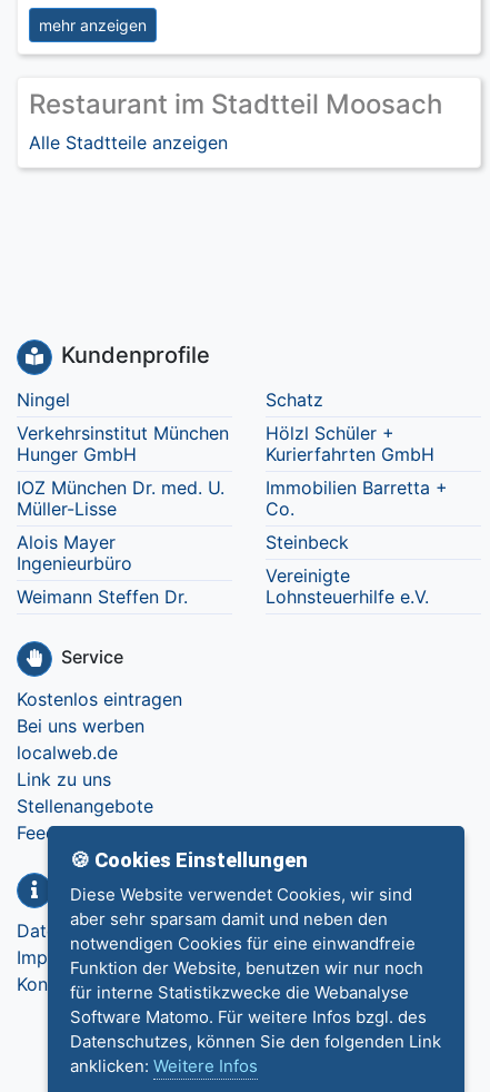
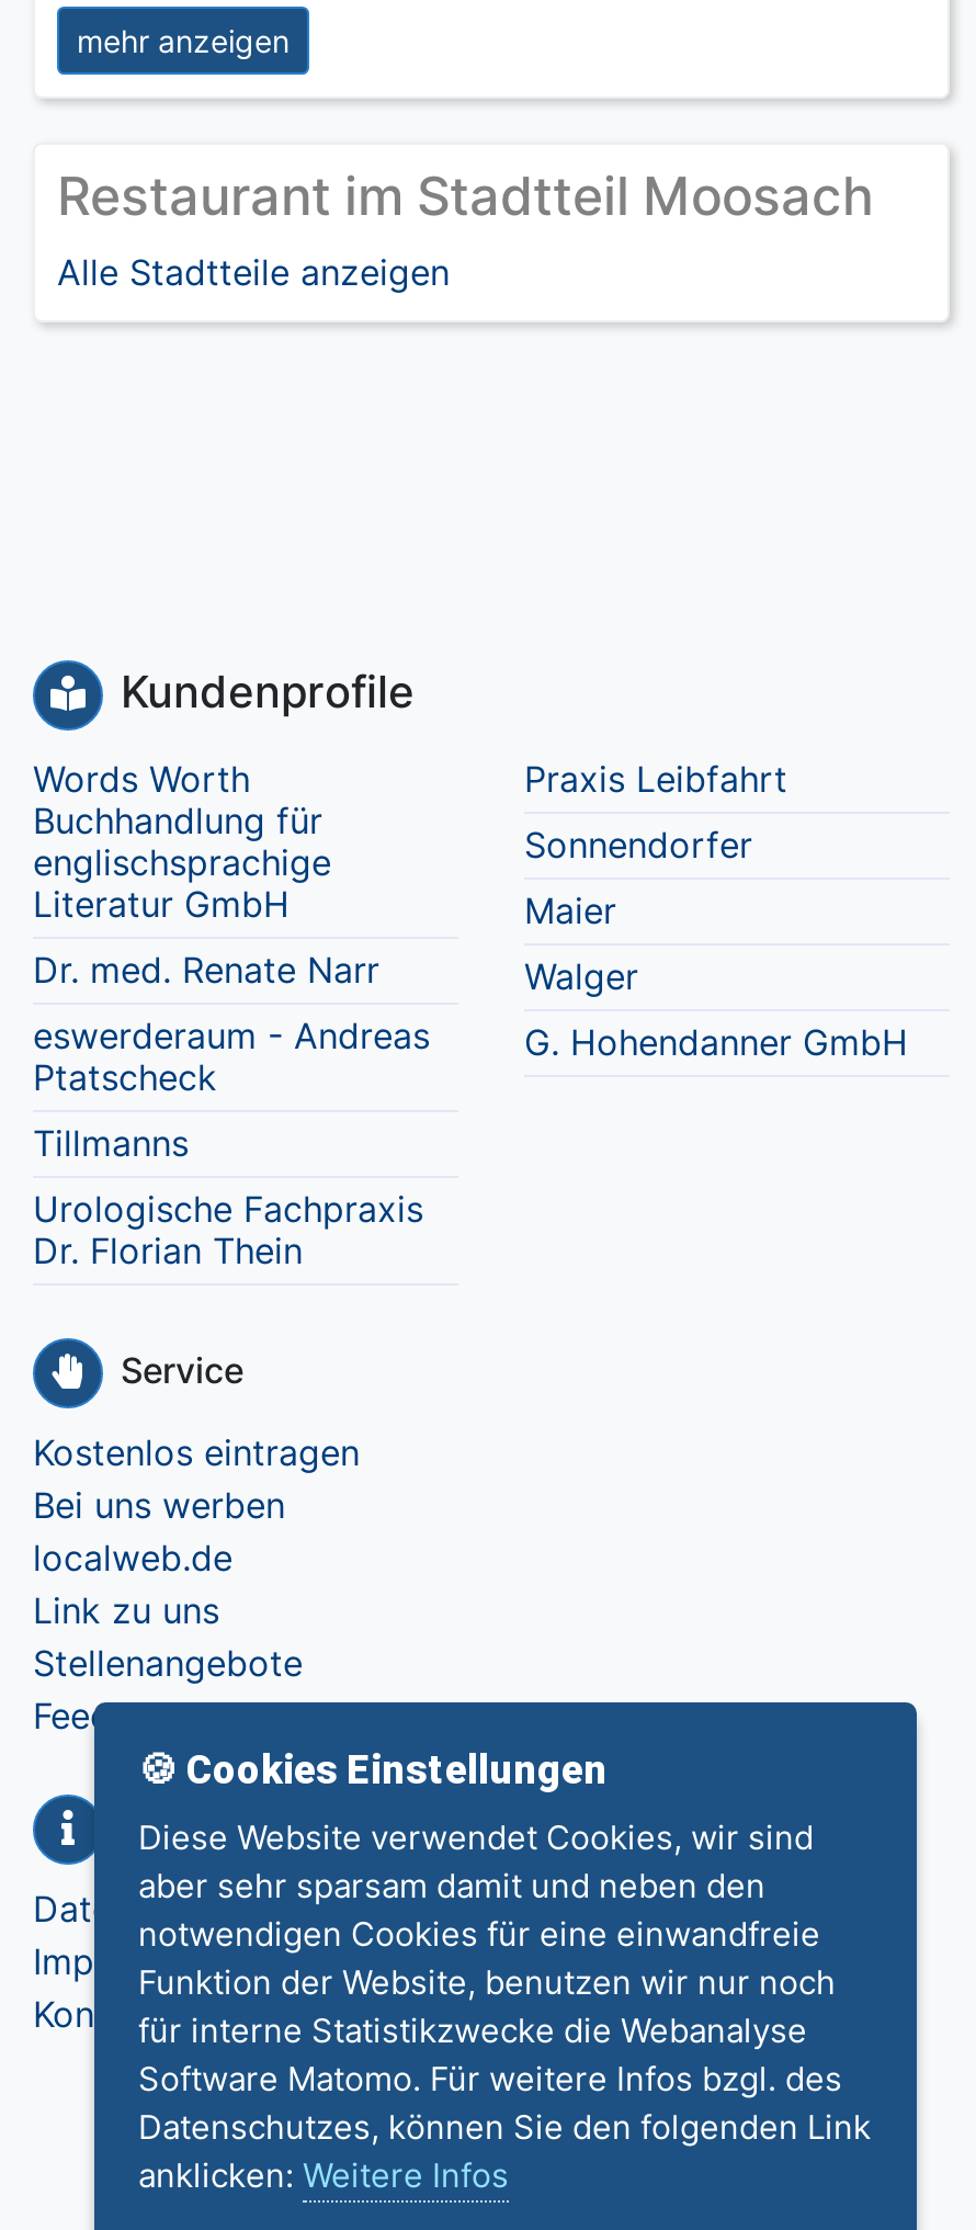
[17,388,70,411] Ningel -> [33,756,331,925] Words Worth | Buchhandlung für | englischsprachige | Literatur GmbH
[266,388,323,411] Schatz -> [524,756,787,800] Praxis Leibfahrt
[17,422,229,465] Verkehrsinstitut München | Hunger GmbH -> [33,947,379,991] Dr. med. Renate Narr
[266,422,434,465] Hölzl Schüler + | Kurierfahrten GmbH -> [524,822,752,866] Sonnendorfer
[17,476,224,520] IOZ München Dr. med. U. | Müller-Lisse -> [33,1013,430,1099] eswerderaum - Andreas | Ptatscheck
[266,476,448,520] Immobilien Barretta + | Co. -> [524,888,616,932] Maier
[17,531,132,574] Alois Mayer | Ingenieurbüro -> [33,1121,189,1164] Tillmanns
[266,531,349,553] Steinbeck -> [524,954,638,998] Walger
[266,564,429,608] Vereinigte | Lohnsteuerhilfe e.V. -> [524,1020,908,1064] G. Hohendanner GmbH
[17,585,188,608] Weimann Steffen Dr. -> [33,1186,423,1272] Urologische Fachpraxis | Dr. Florian Thein

